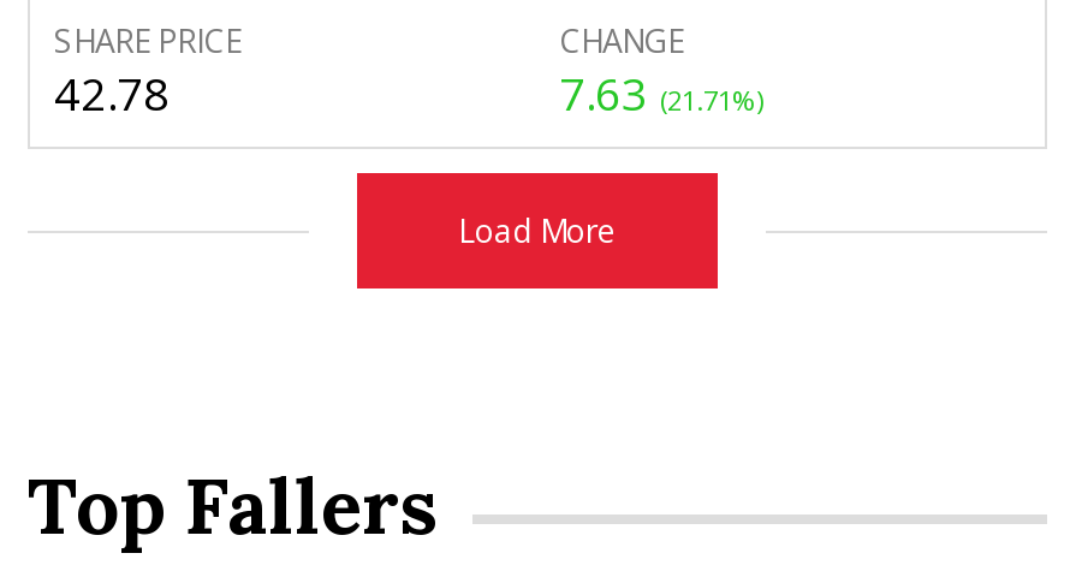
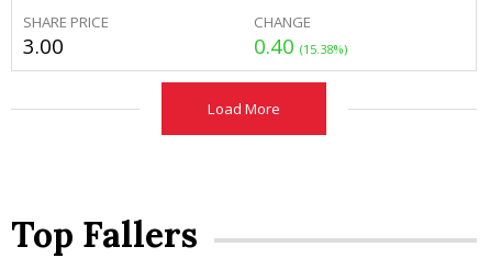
[54,63,170,123] 42.78 -> [23,32,64,59] 3.00
[559,63,763,123] 7.63 (21.71%) -> [254,32,347,59] 0.40 (15.38%)

